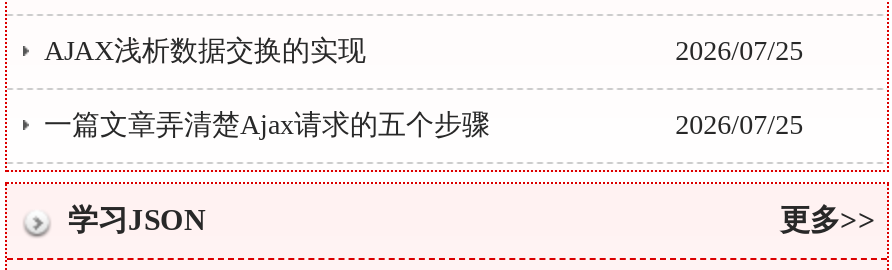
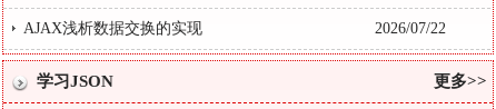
[44,35,803,139] 2026/07/25 | 一篇文章弄清楚Ajax请求的五个步骤 | 2026/07/25 -> [375,20,446,36] 2026/07/22

